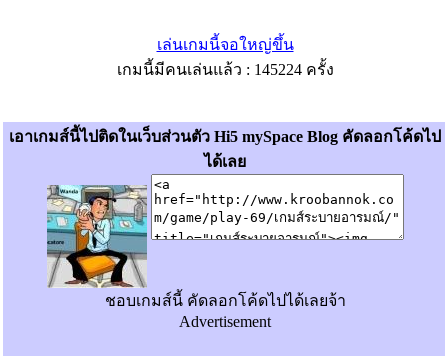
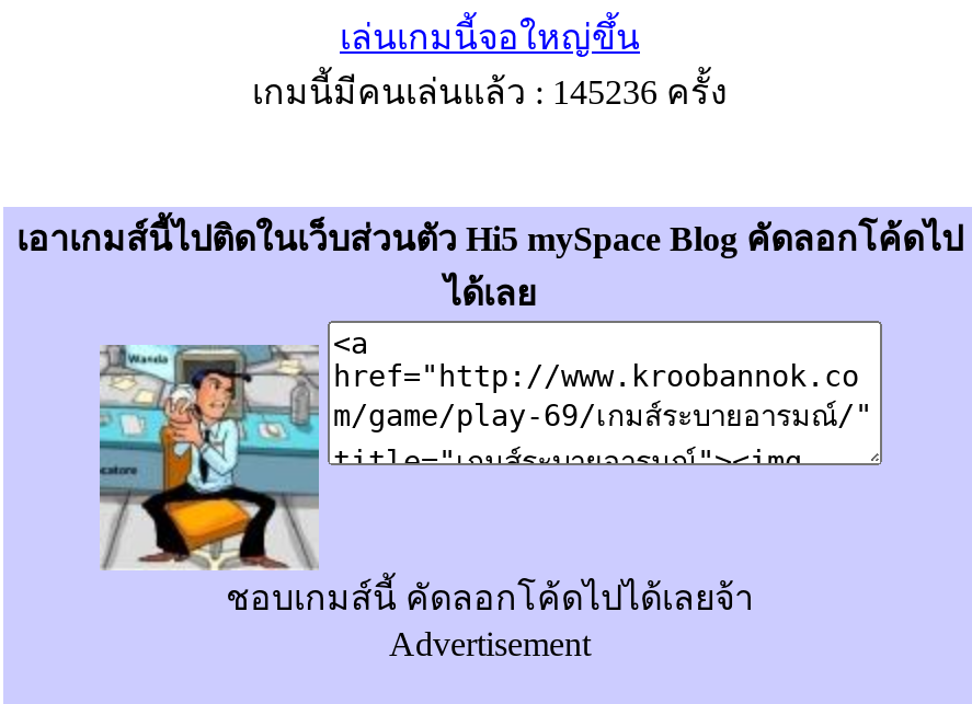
[116,61,333,78] เกมนี้มีคนเล่นแล้ว : 145224 ครั้ง -> [252,73,728,111] เกมนี้มีคนเล่นแล้ว : 145236 ครั้ง

